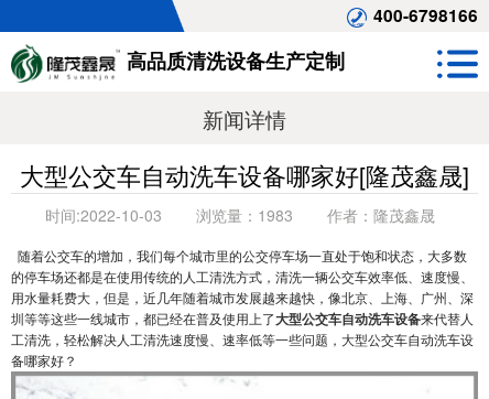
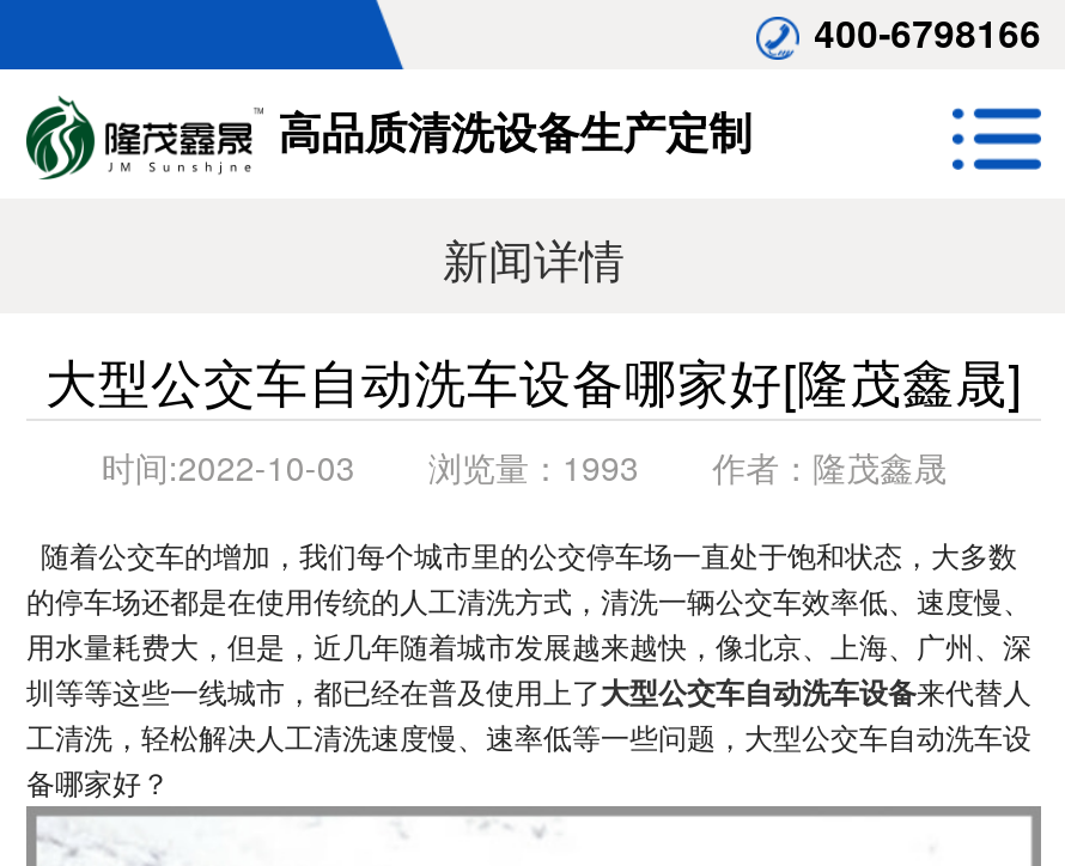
[196,203,293,225] 浏览量：1983 -> [428,441,639,489] 浏览量：1993

